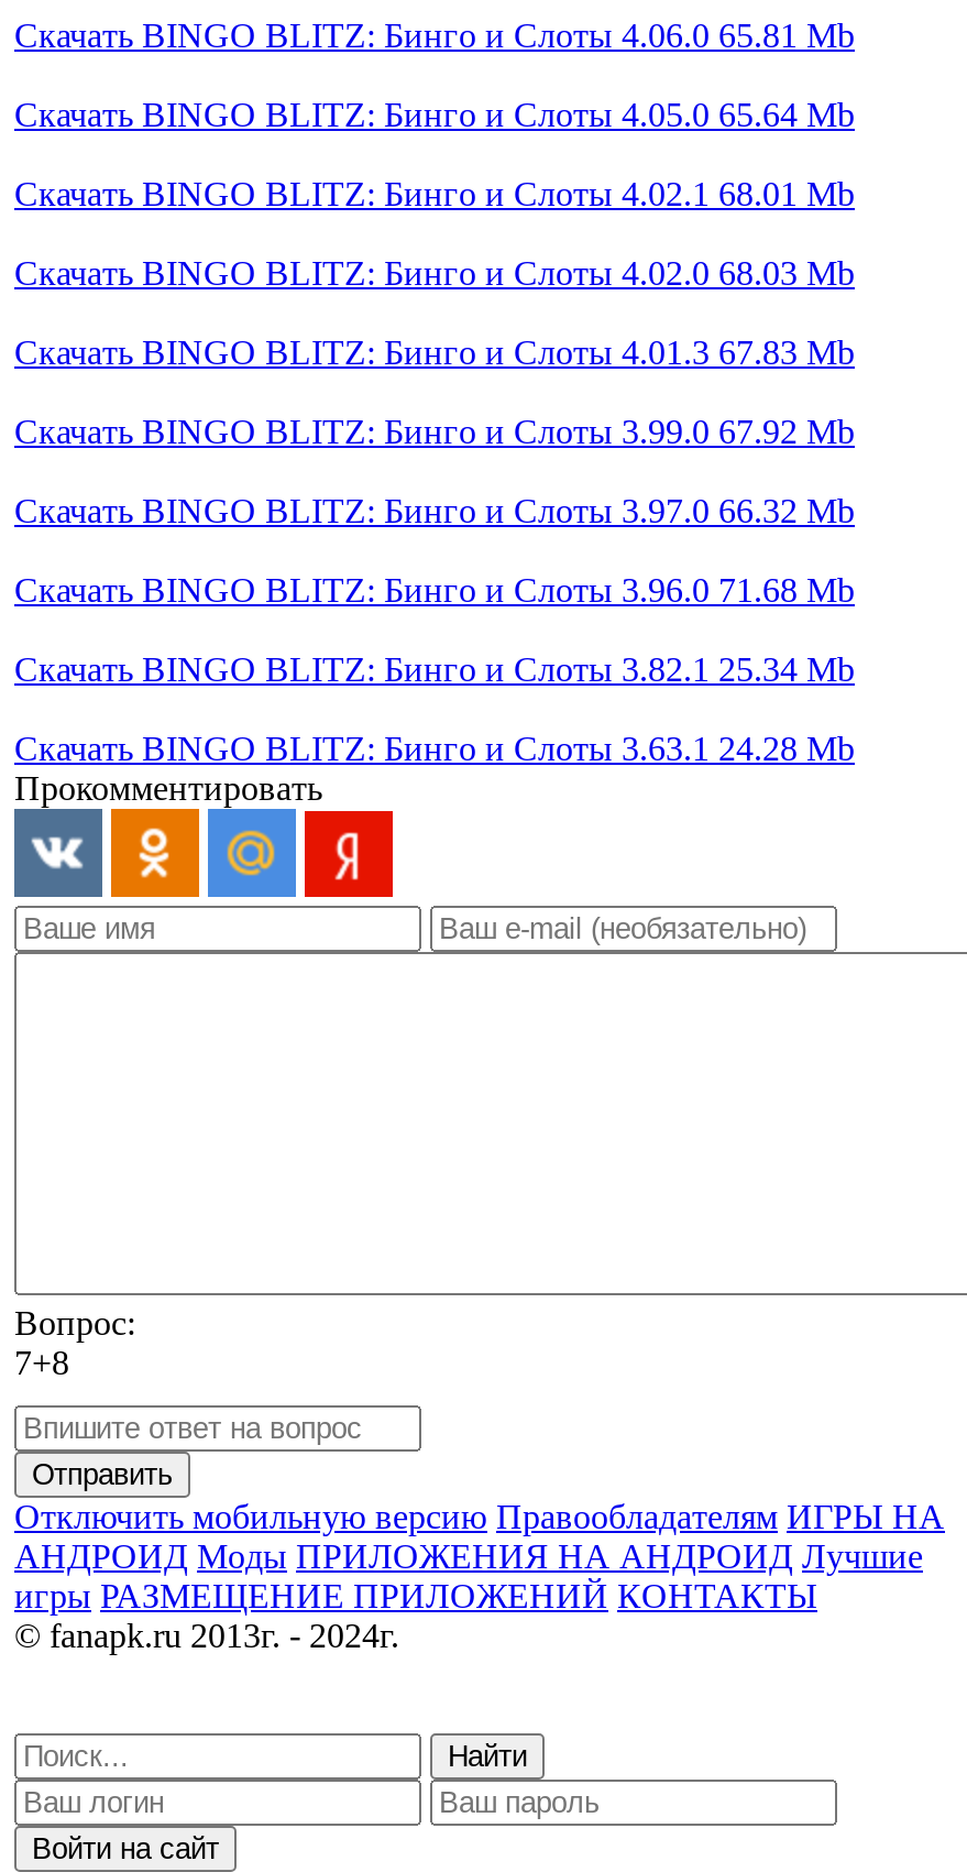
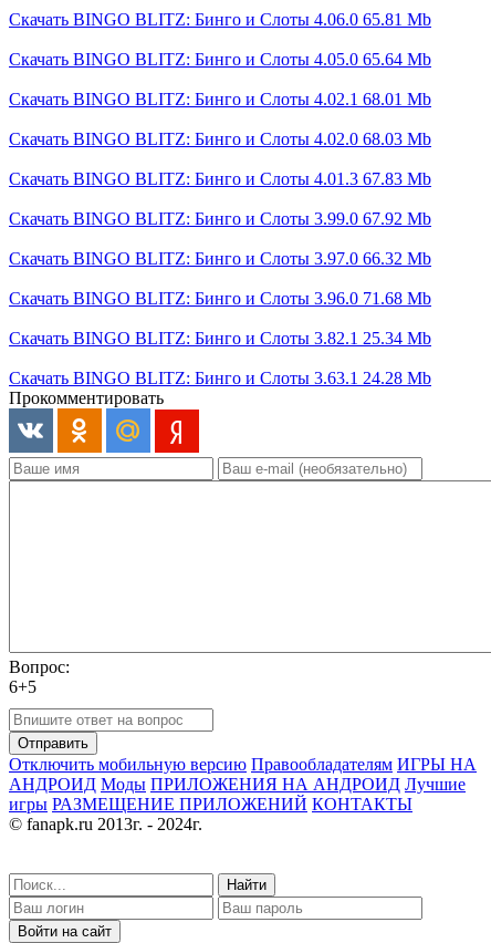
[14,1343,69,1381] 7+8 -> [9,677,36,696] 6+5

